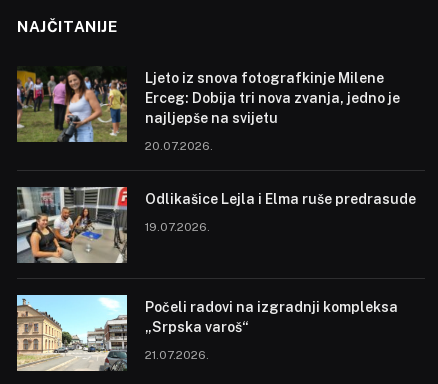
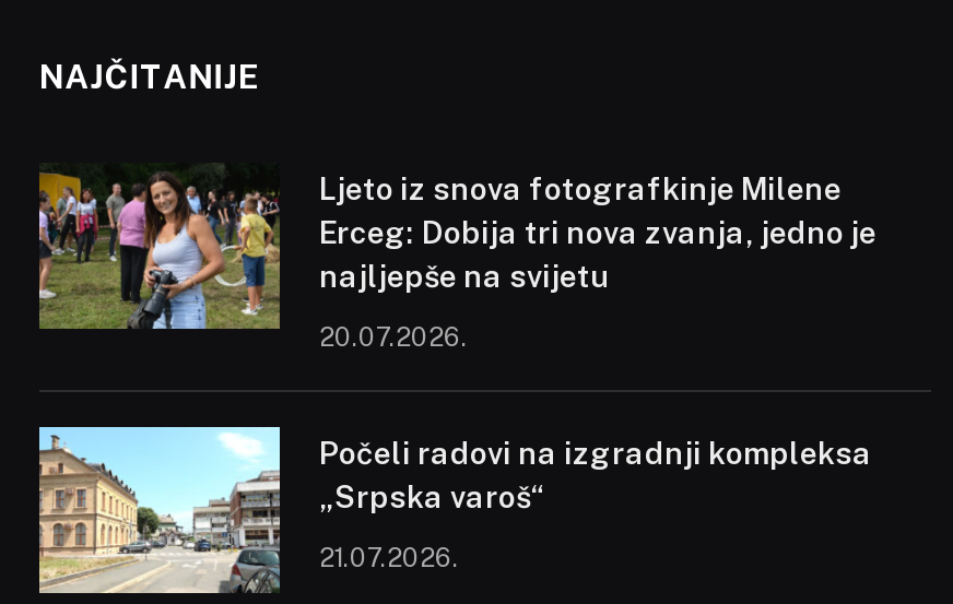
[16,186,416,264] [image] | Odlikašice Lejla i Elma ruše predrasude | 19.07.2026. -> none

